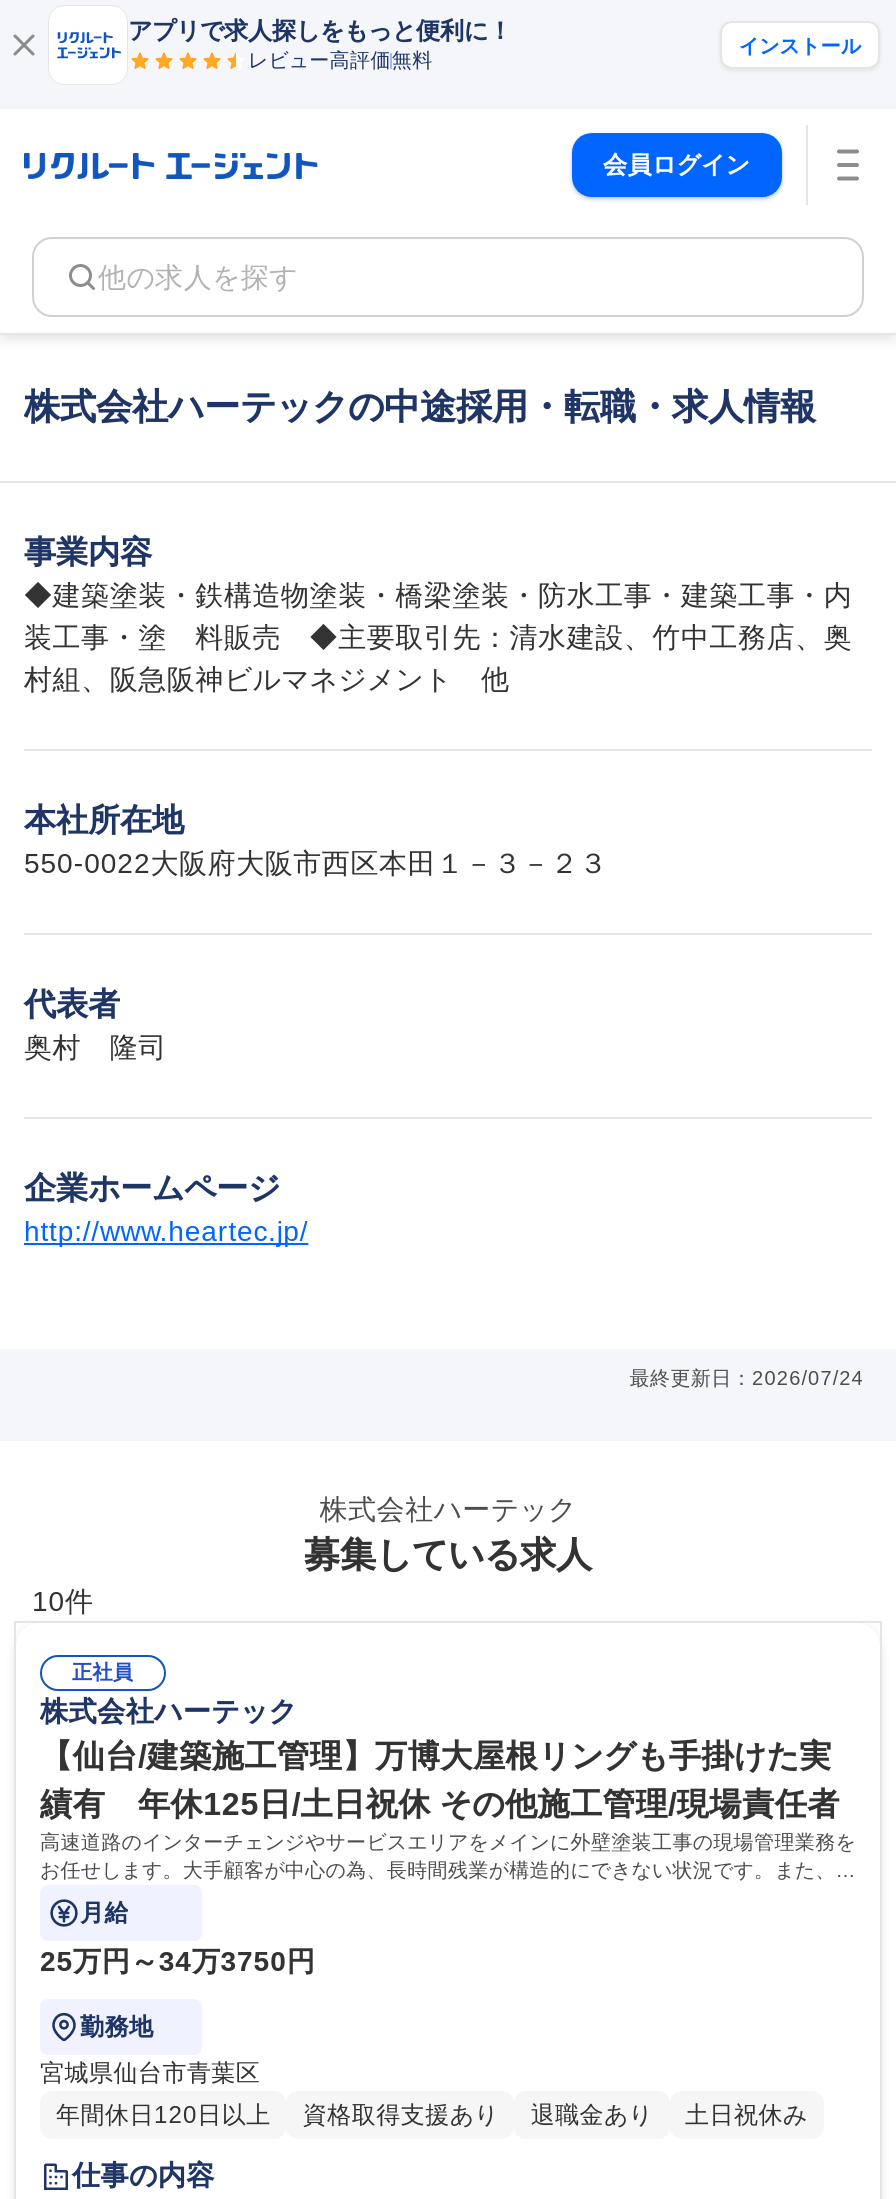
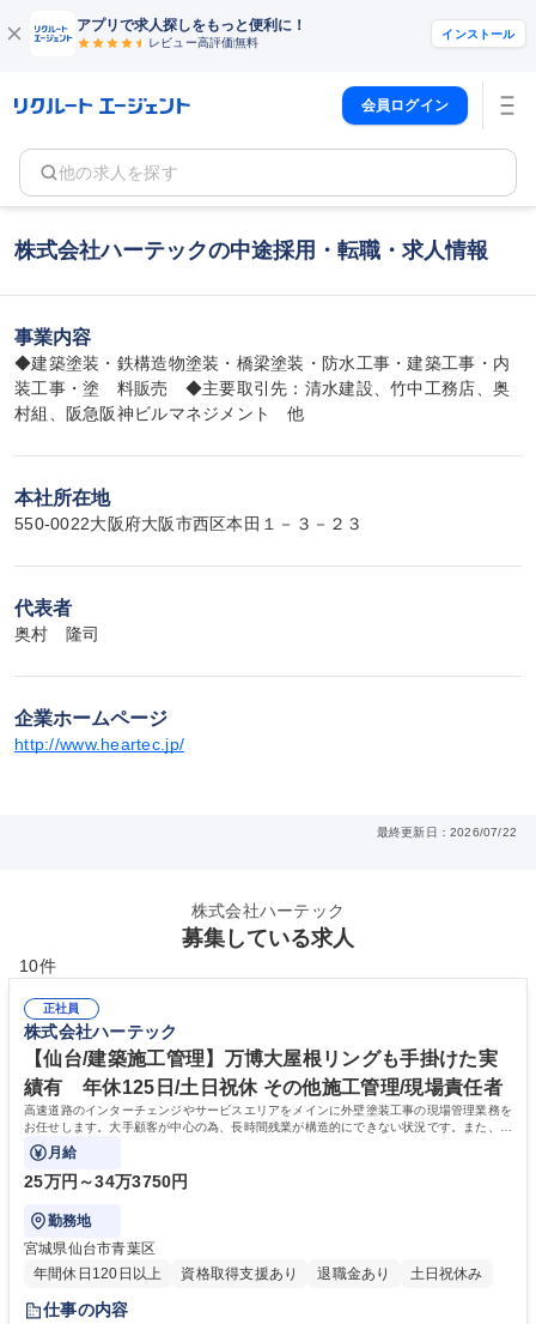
[630,1367,864,1389] 最終更新日：2026/07/24 -> [377,826,517,839] 最終更新日：2026/07/22

